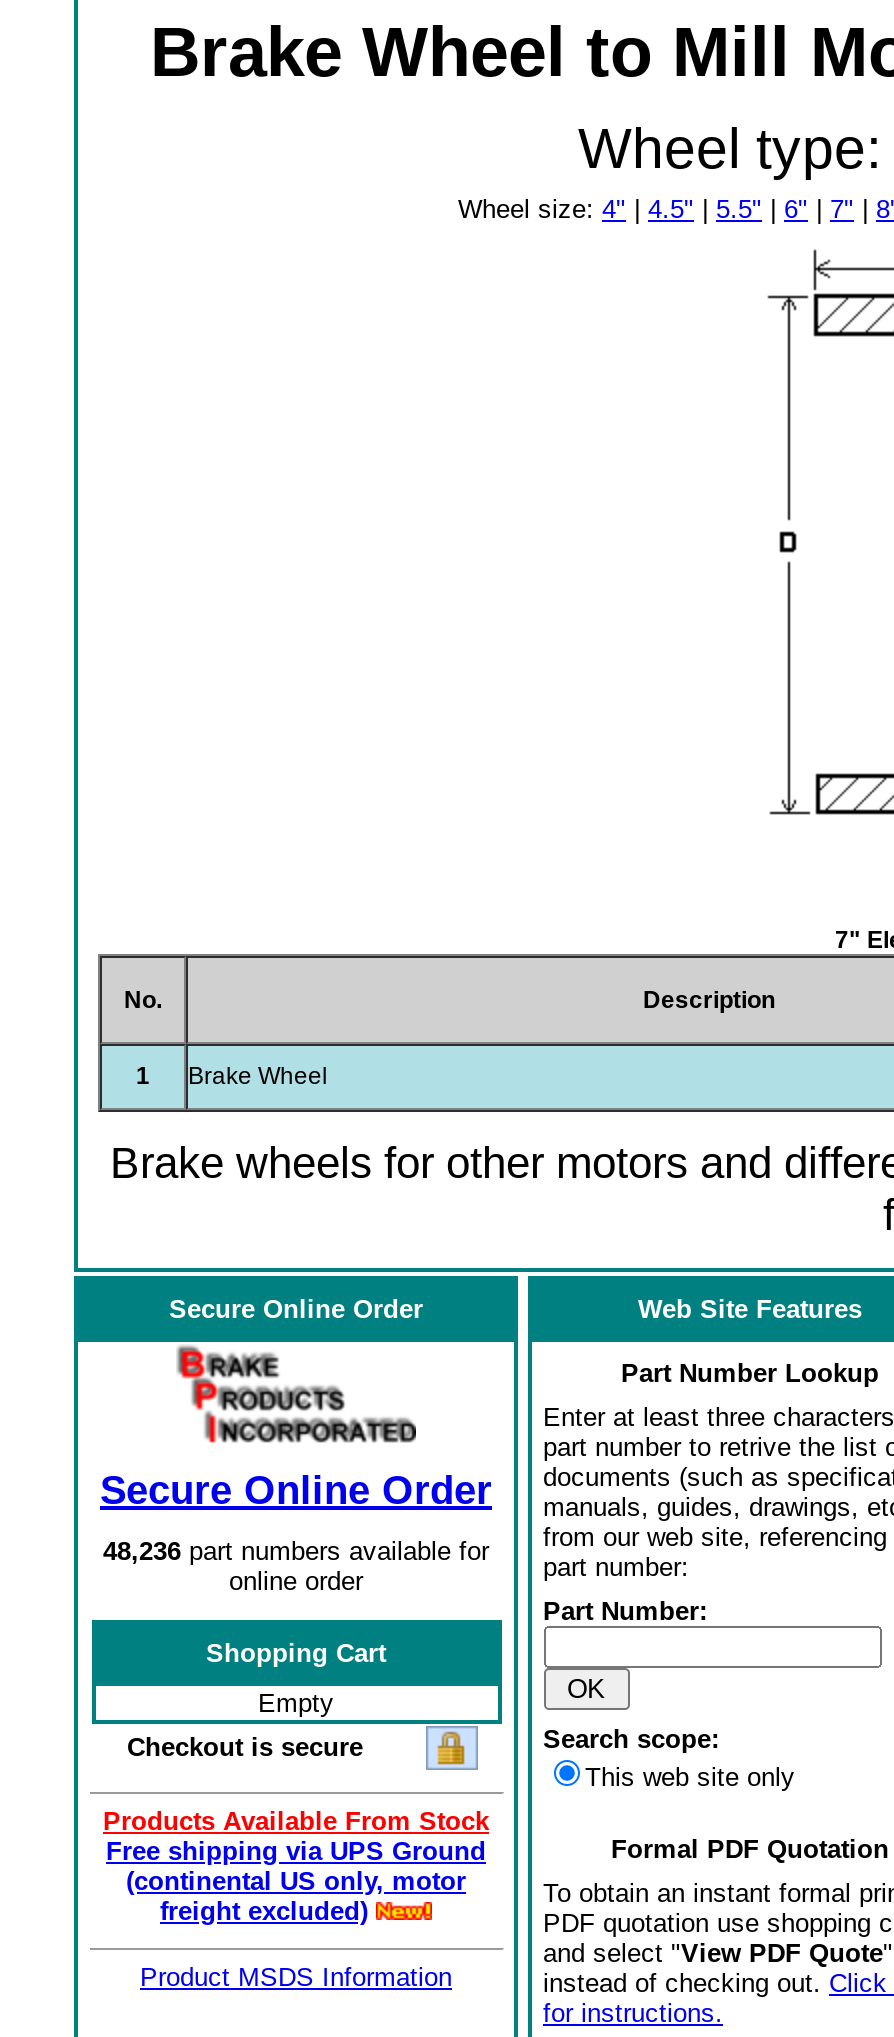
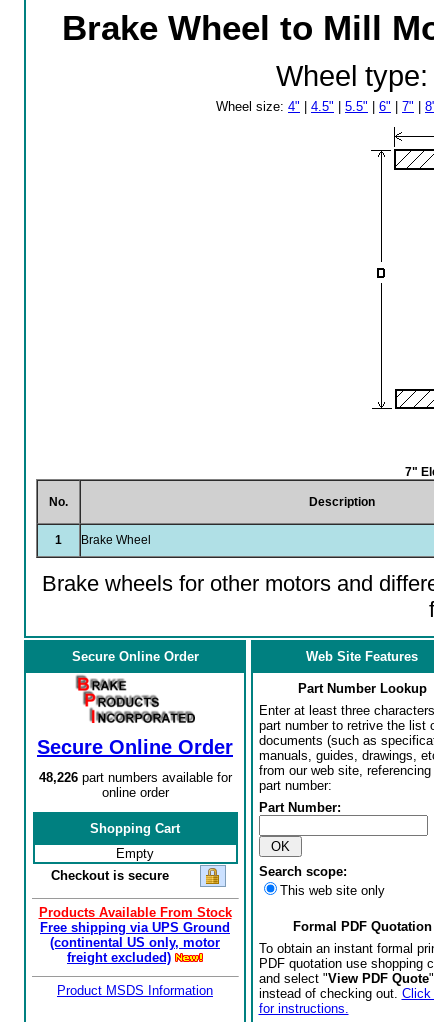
[103,1536,489,1566] 48,236 part numbers available for -> [38,770,231,785] 48,226 part numbers available for

